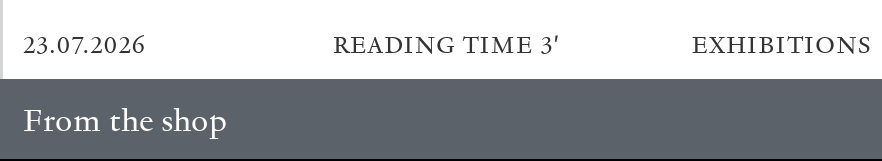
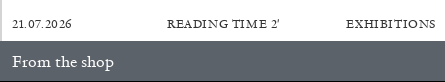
[23,31,561,59] 23.07.2026 | READING TIME 3′ -> [12,17,281,31] 21.07.2026 | READING TIME 2′

